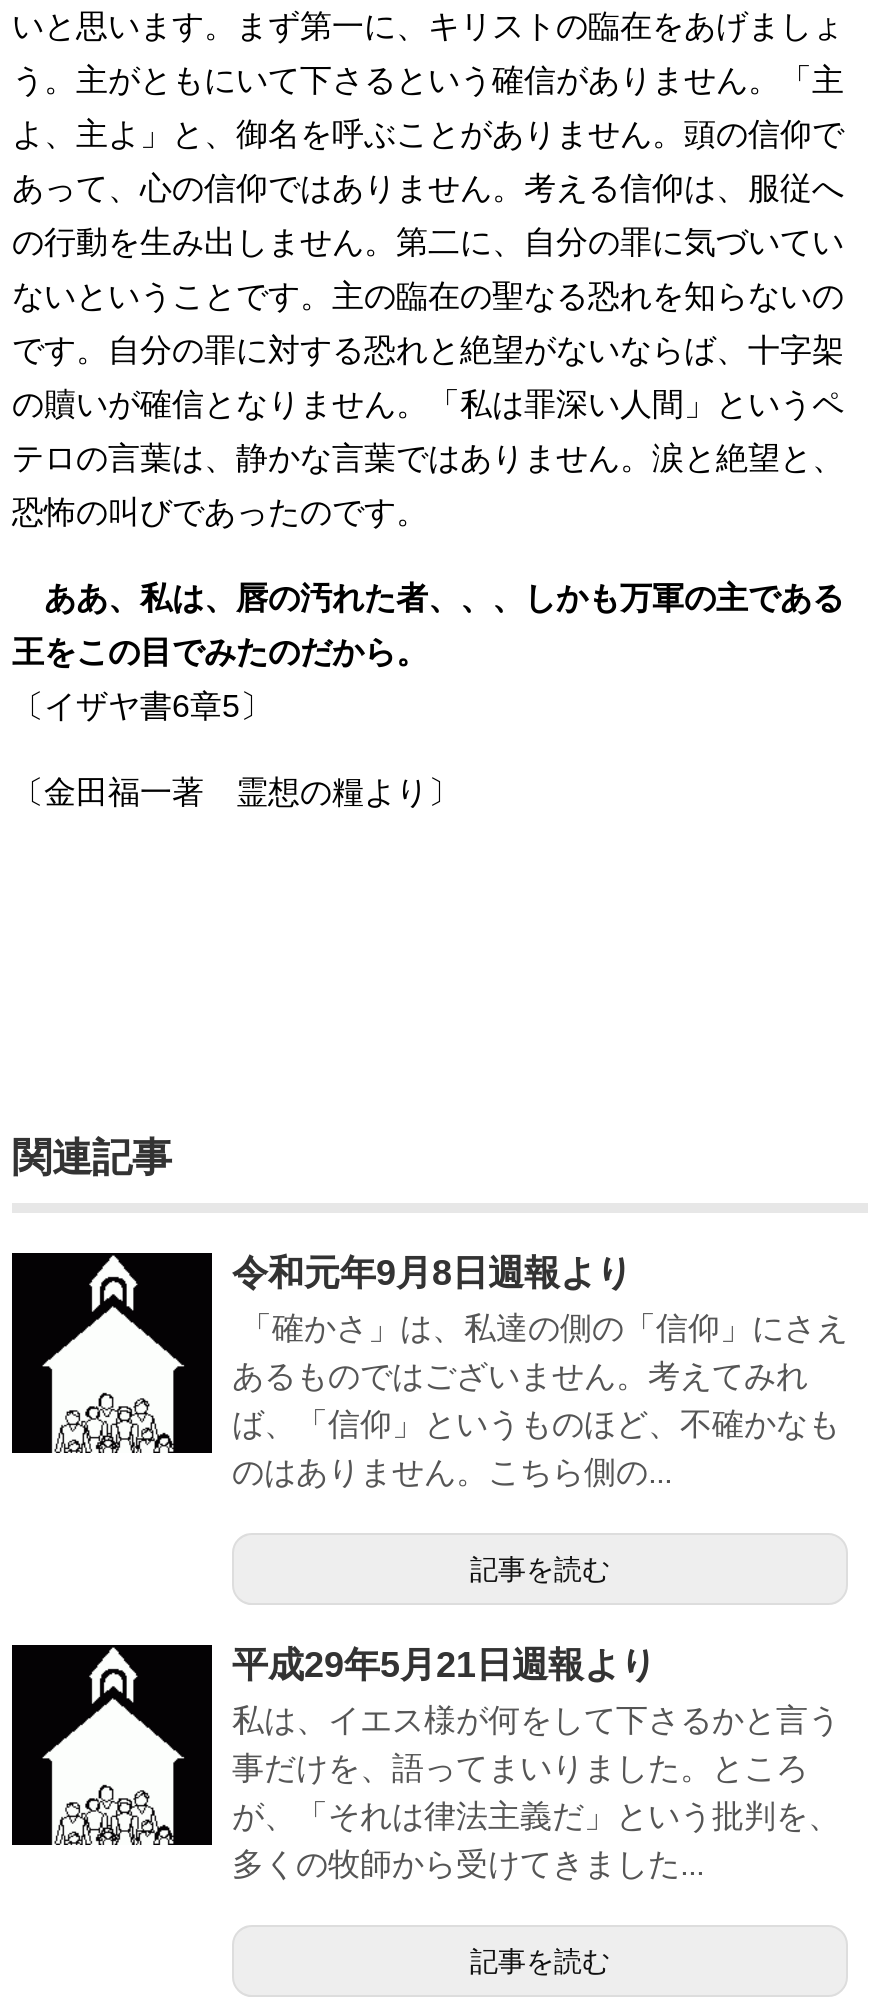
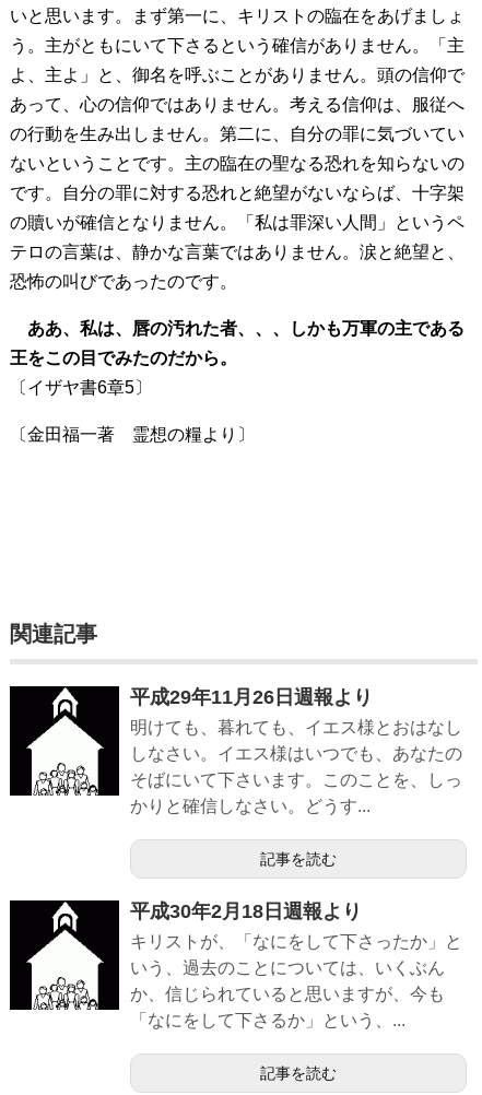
[232,1253,848,1489] 令和元年9月8日週報より | 「確かさ」は、私達の側の「信仰」にさえ | あるものではございません。考えてみれ | ば、「信仰」というものほど、不確かなも | のはありません。こちら側の... -> [130,686,462,815] 平成29年11月26日週報より | 明けても、暮れても、イエス様とおはなし | しなさい。イエス様はいつでも、あなたの | そばにいて下さいます。このことを、しっ | かりと確信しなさい。どうす...
[232,1645,840,1881] 平成29年5月21日週報より | 私は、イエス様が何をして下さるかと言う | 事だけを、語ってまいりました。ところ | が、「それは律法主義だ」という批判を、 | 多くの牧師から受けてきました... -> [130,900,462,1029] 平成30年2月18日週報より | キリストが、「なにをして下さったか」と | いう、過去のことについては、いくぶん | か、信じられていると思いますが、今も | 「なにをして下さるか」という、...

